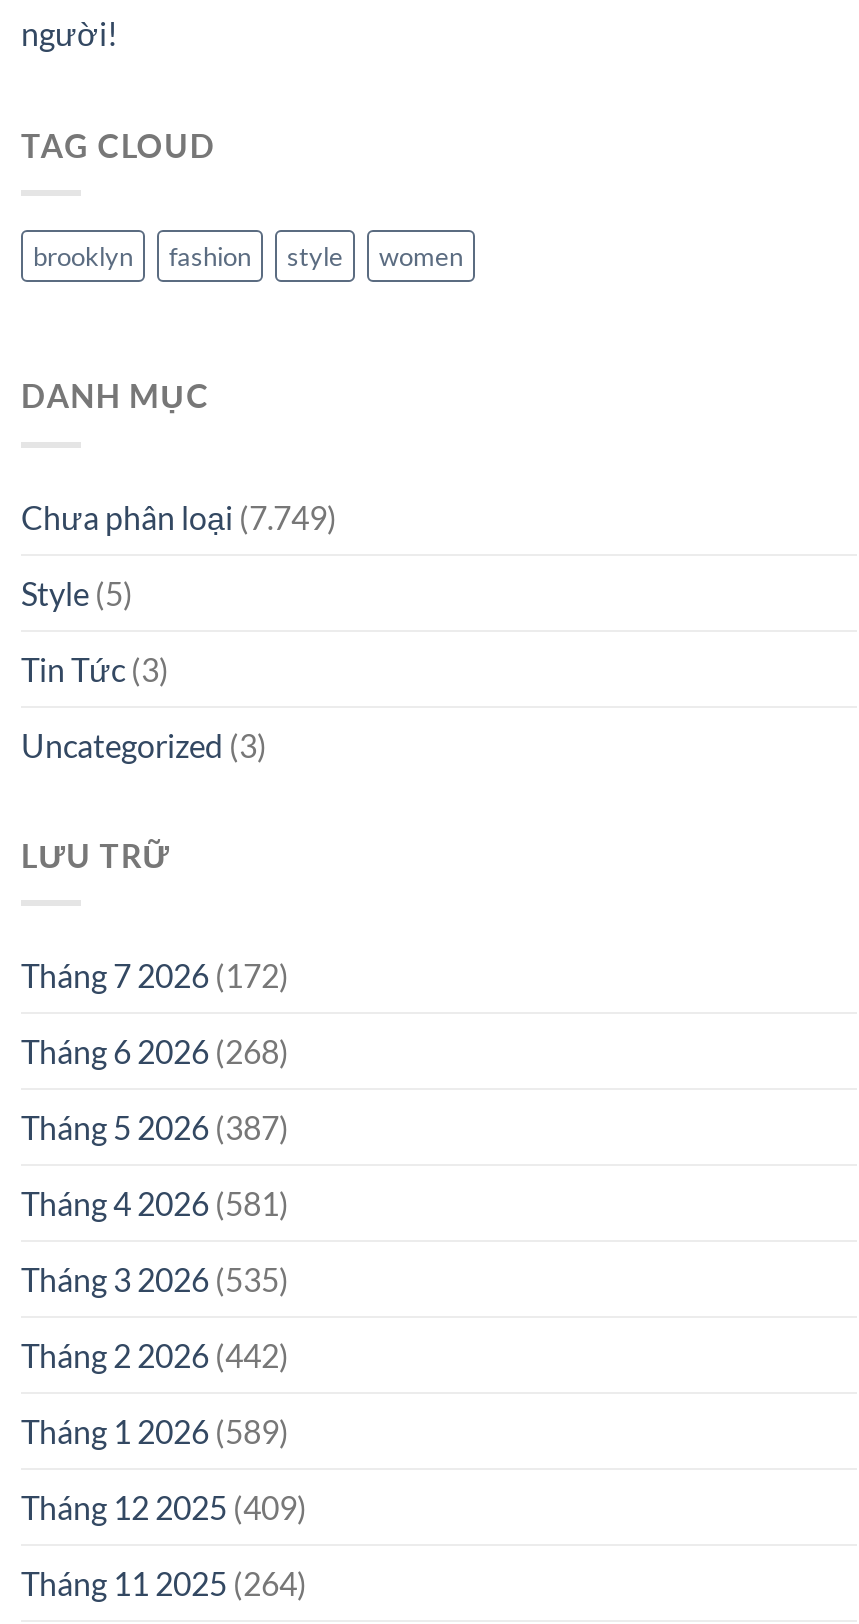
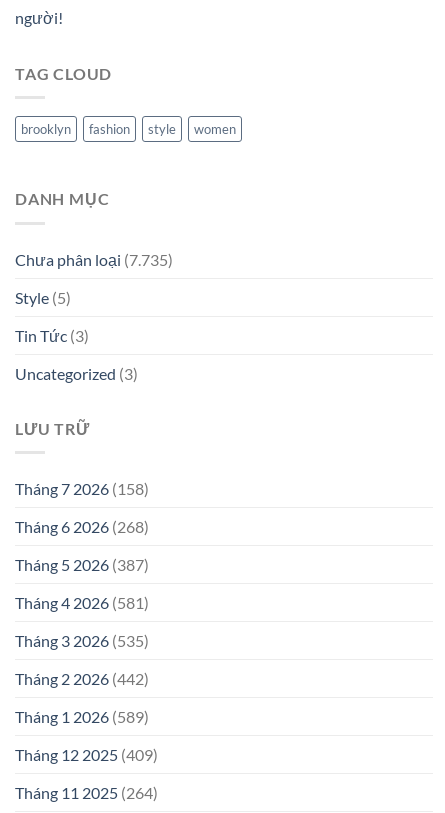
[21,498,337,536] Chưa phân loại (7.749) -> [15,250,173,269] Chưa phân loại (7.735)
[21,957,289,995] Tháng 7 2026 (172) -> [15,479,149,498] Tháng 7 2026 (158)

